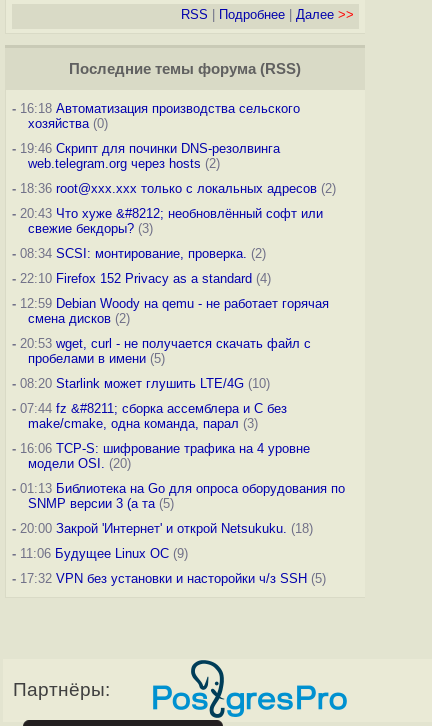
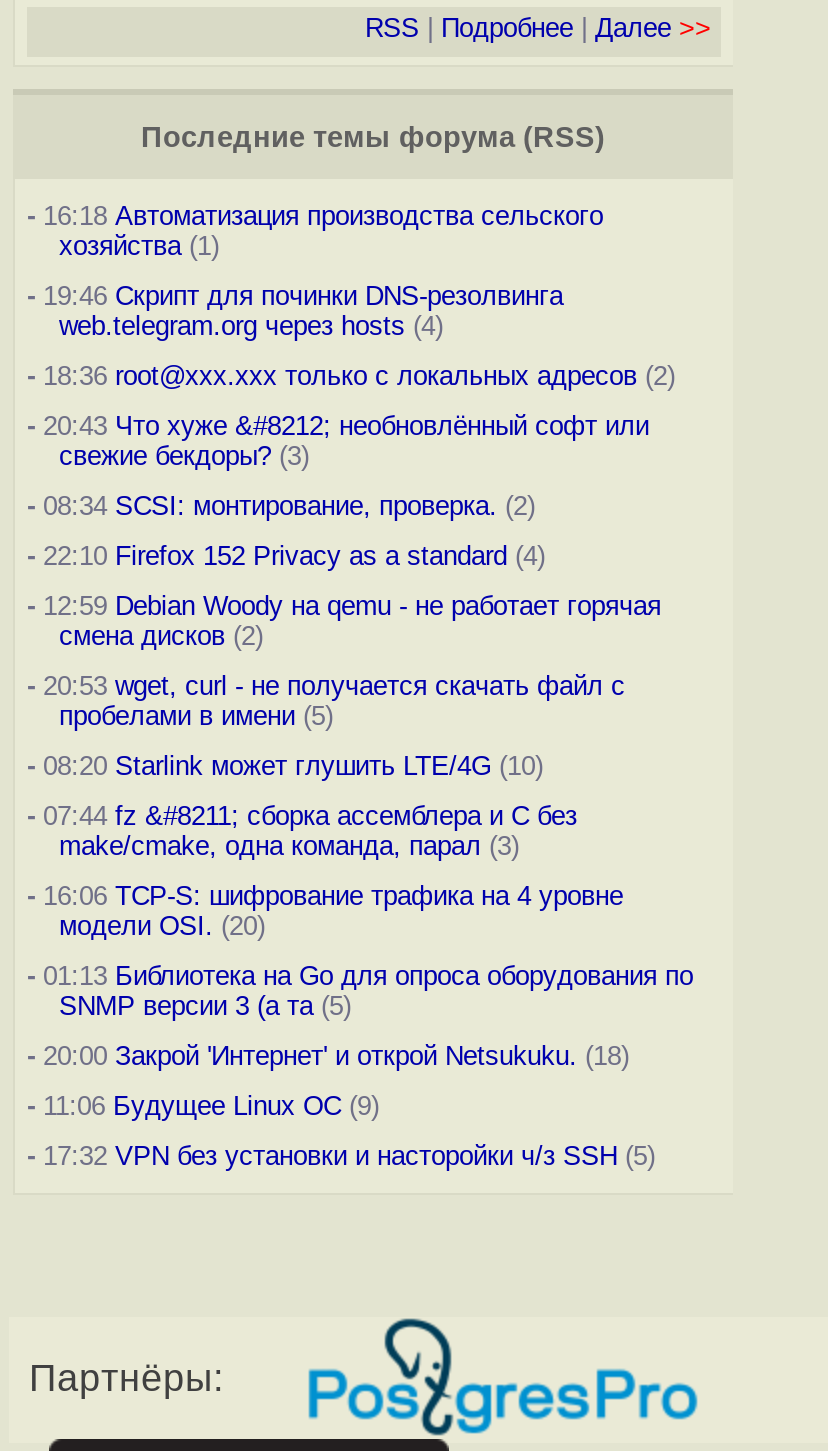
[28,116,108,131] хозяйства (0) -> [59,231,219,261] хозяйства (1)
[28,156,220,171] web.telegram.org через hosts (2) -> [59,311,443,341] web.telegram.org через hosts (4)

